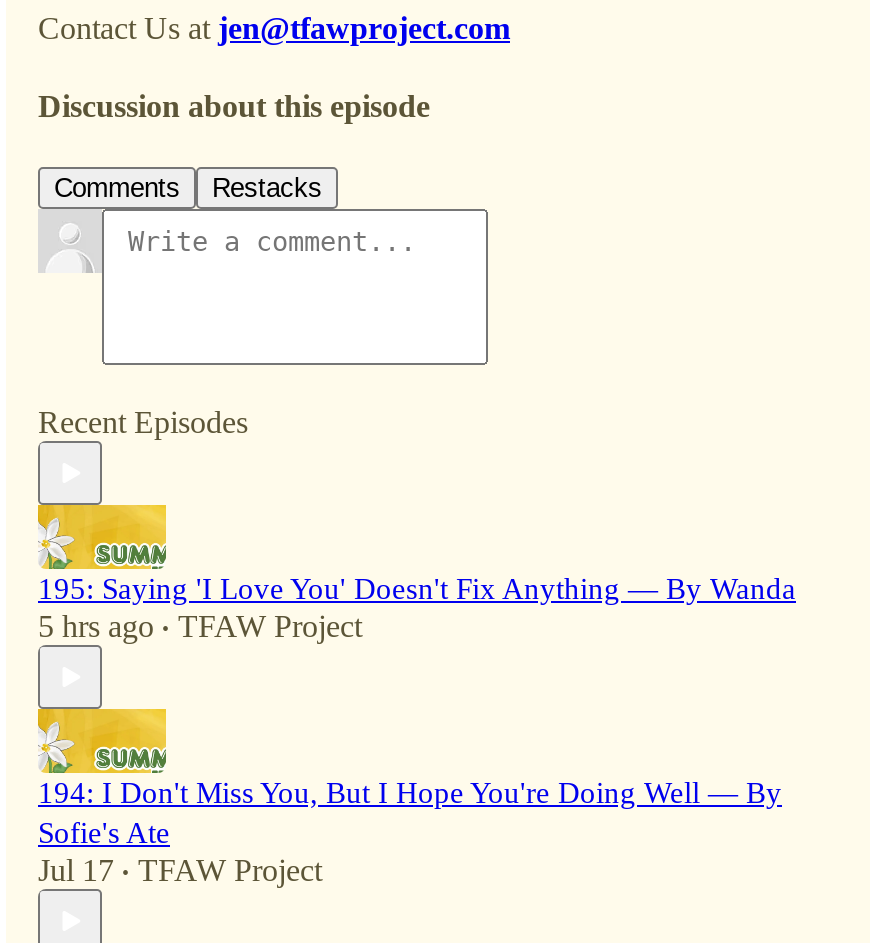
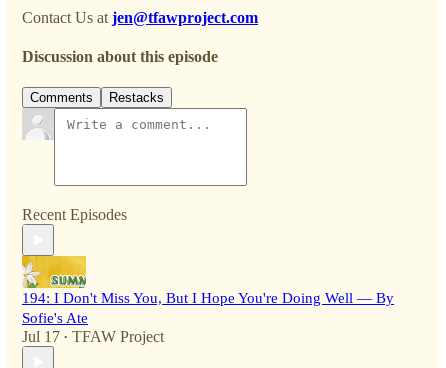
[38,574,796,644] 195: Saying 'I Love You' Doesn't Fix Anything — By Wanda | 5 hrs ago • TFAW Project -> none

